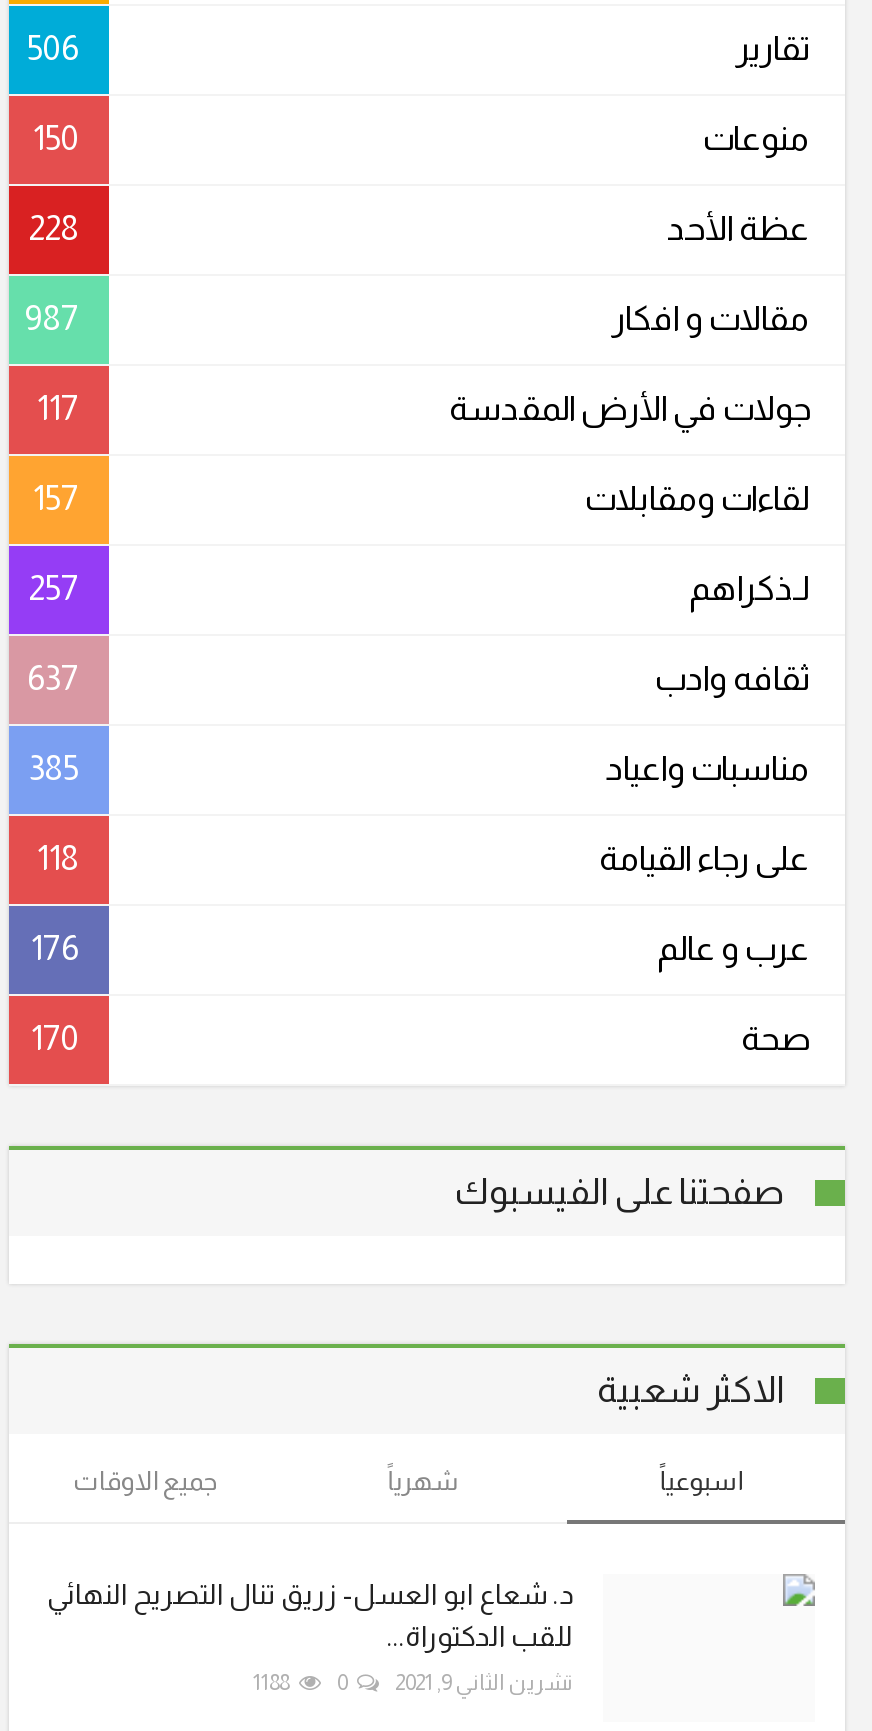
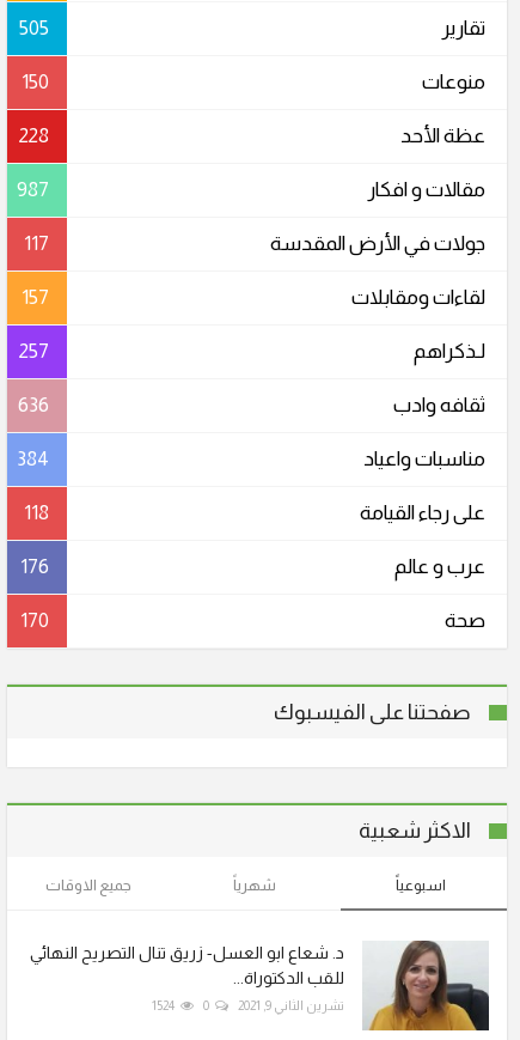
[27,29,79,67] 506 -> [19,17,49,40] 505
[27,659,79,697] 637 -> [18,394,49,417] 636
[29,749,79,787] 385 -> [17,448,49,471] 384
none -> [362,939,490,1032] [image]
[253,1669,347,1693] 1188 0 -> [152,999,209,1013] 1524 0

